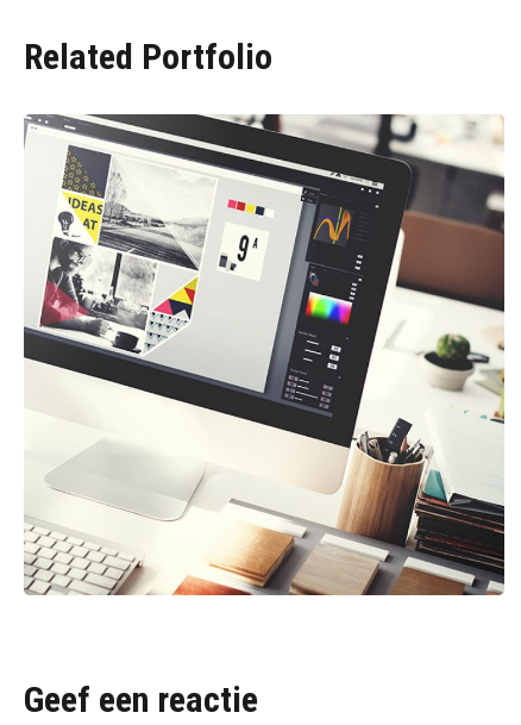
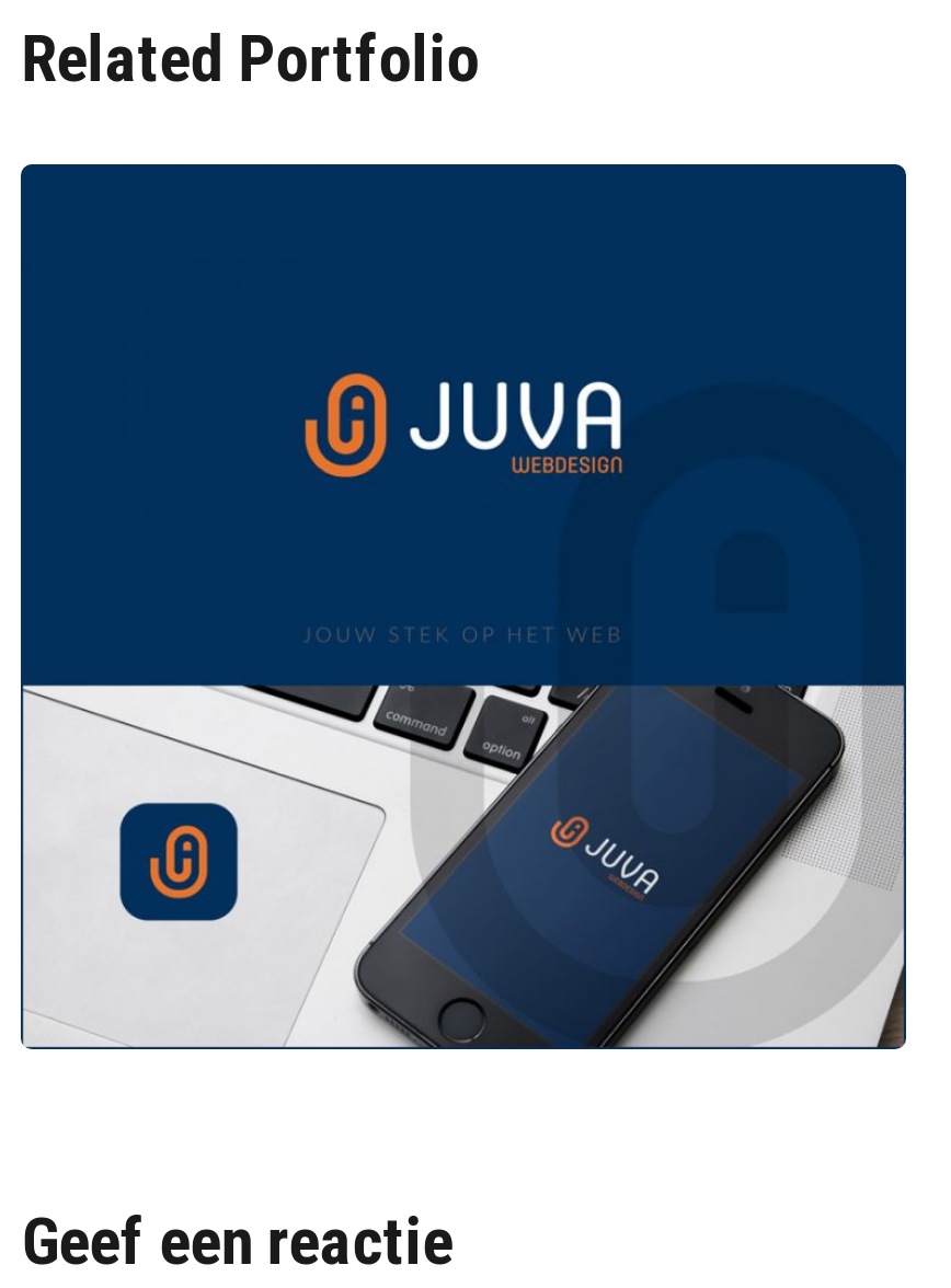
[23,113,506,596] [image] -> [19,162,908,1051] [image]

